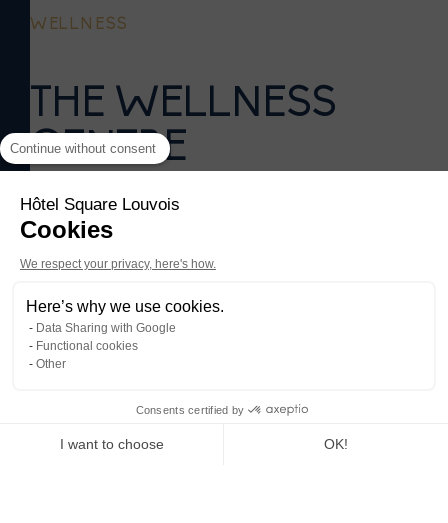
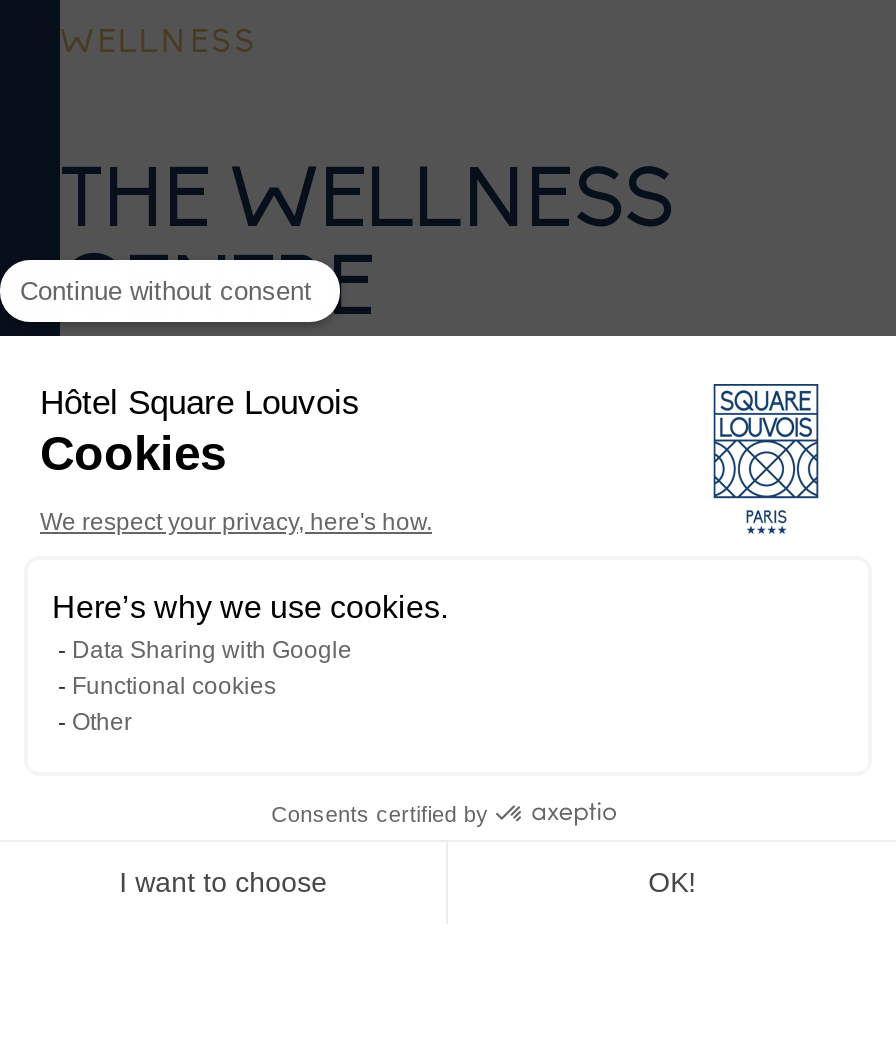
none -> [712,382,820,534] [image]

